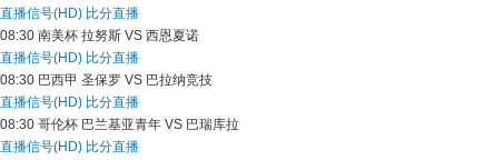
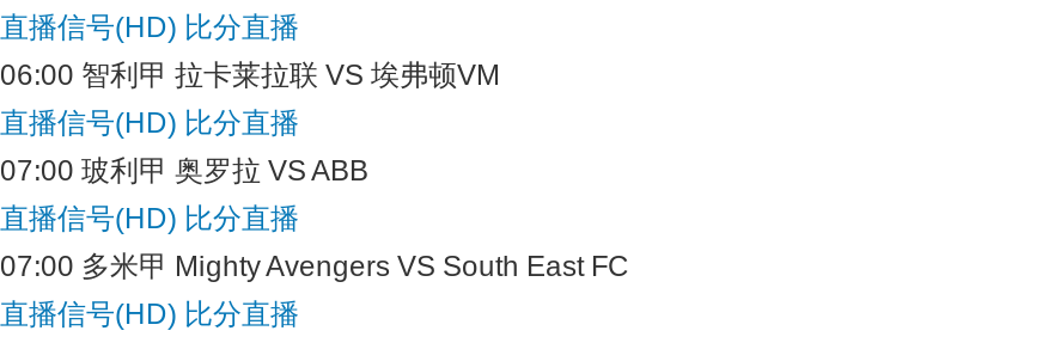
[0,28,199,43] 08:30 南美杯拉努斯 VS 西恩夏诺 -> [0,59,500,92] 06:00 智利甲拉卡莱拉联 VS 埃弗顿VM
[0,72,213,88] 08:30 巴西甲圣保罗 VS 巴拉纳竞技 -> [0,154,368,188] 07:00 玻利甲奥罗拉 VS ABB
[0,117,239,132] 08:30 哥伦杯巴兰基亚青年 VS 巴瑞库拉 -> [0,250,629,283] 07:00 多米甲Mighty Avengers VS South East FC

